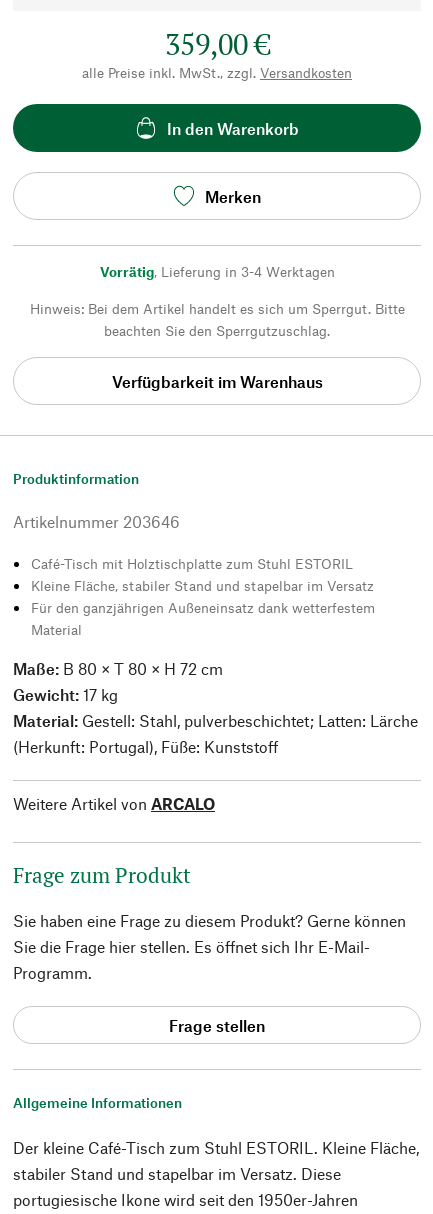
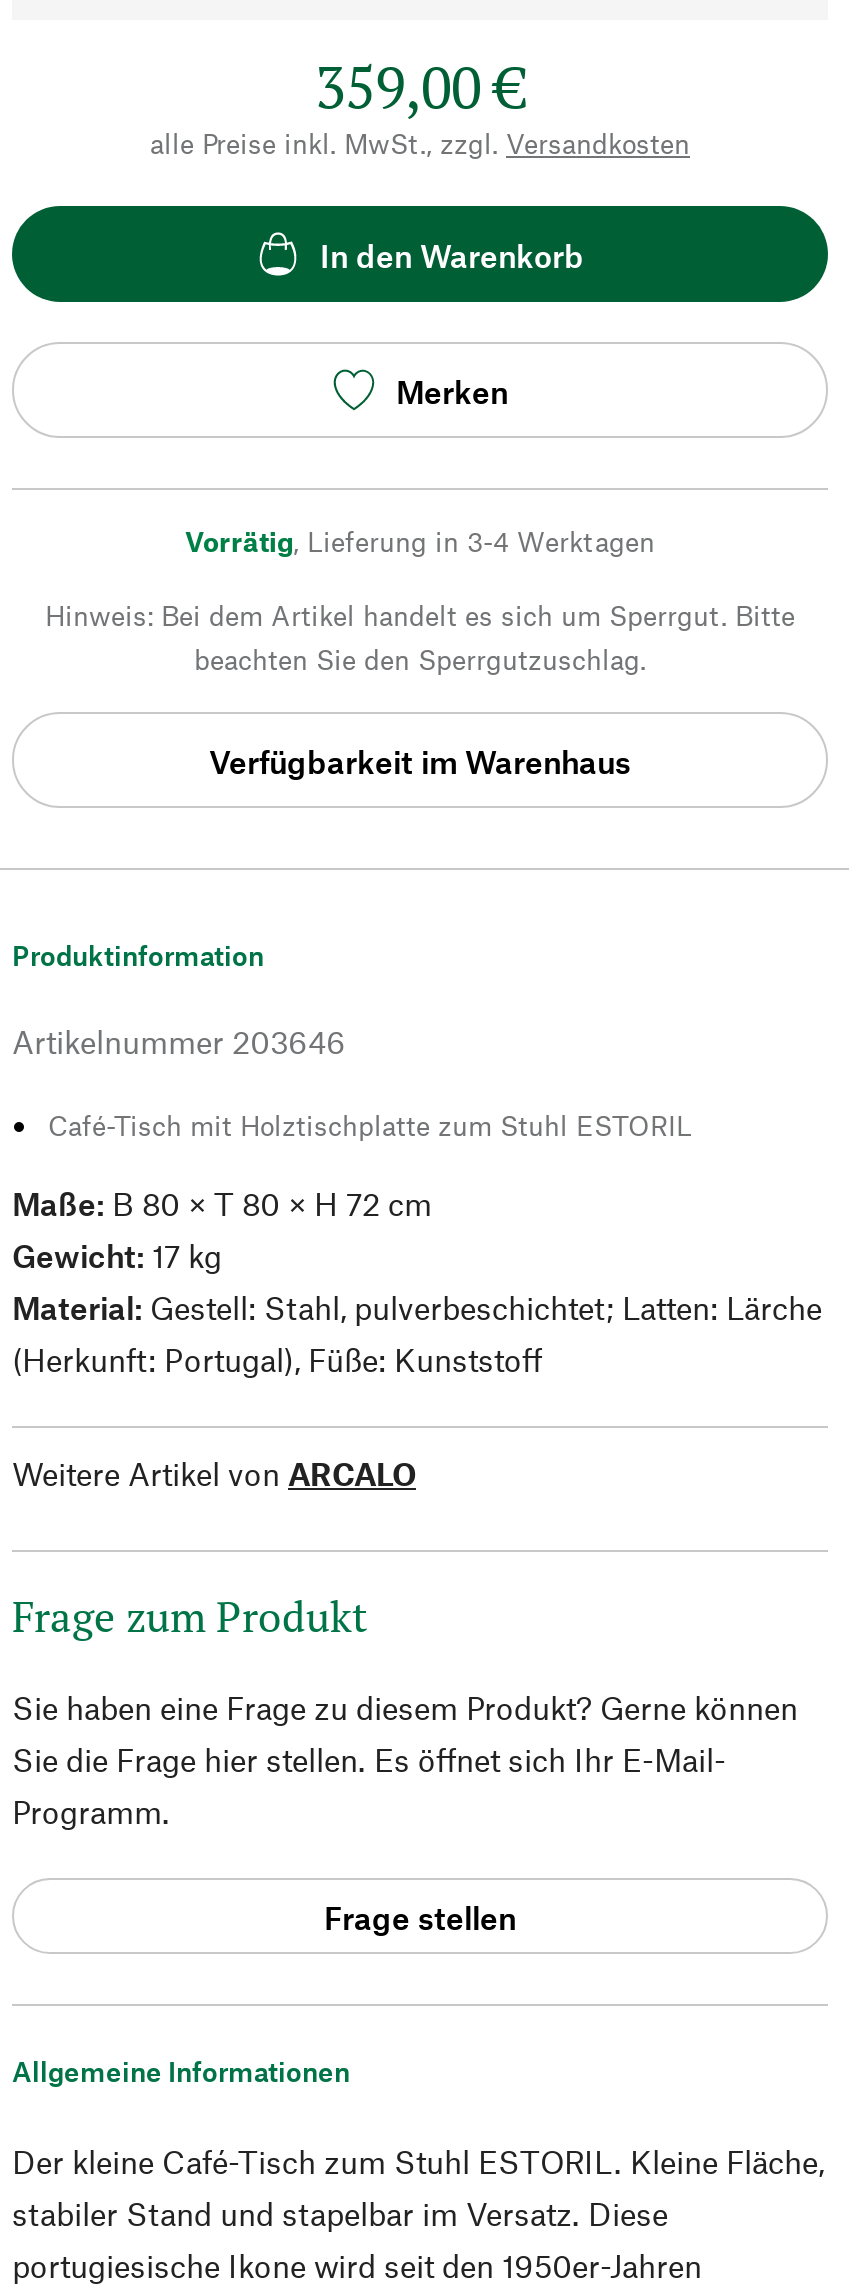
[31,577,375,638] Kleine Fläche, stabiler Stand und stapelbar im Versatz | Für den ganzjährigen Außeneinsatz dank wetterfestem | Material -> none

